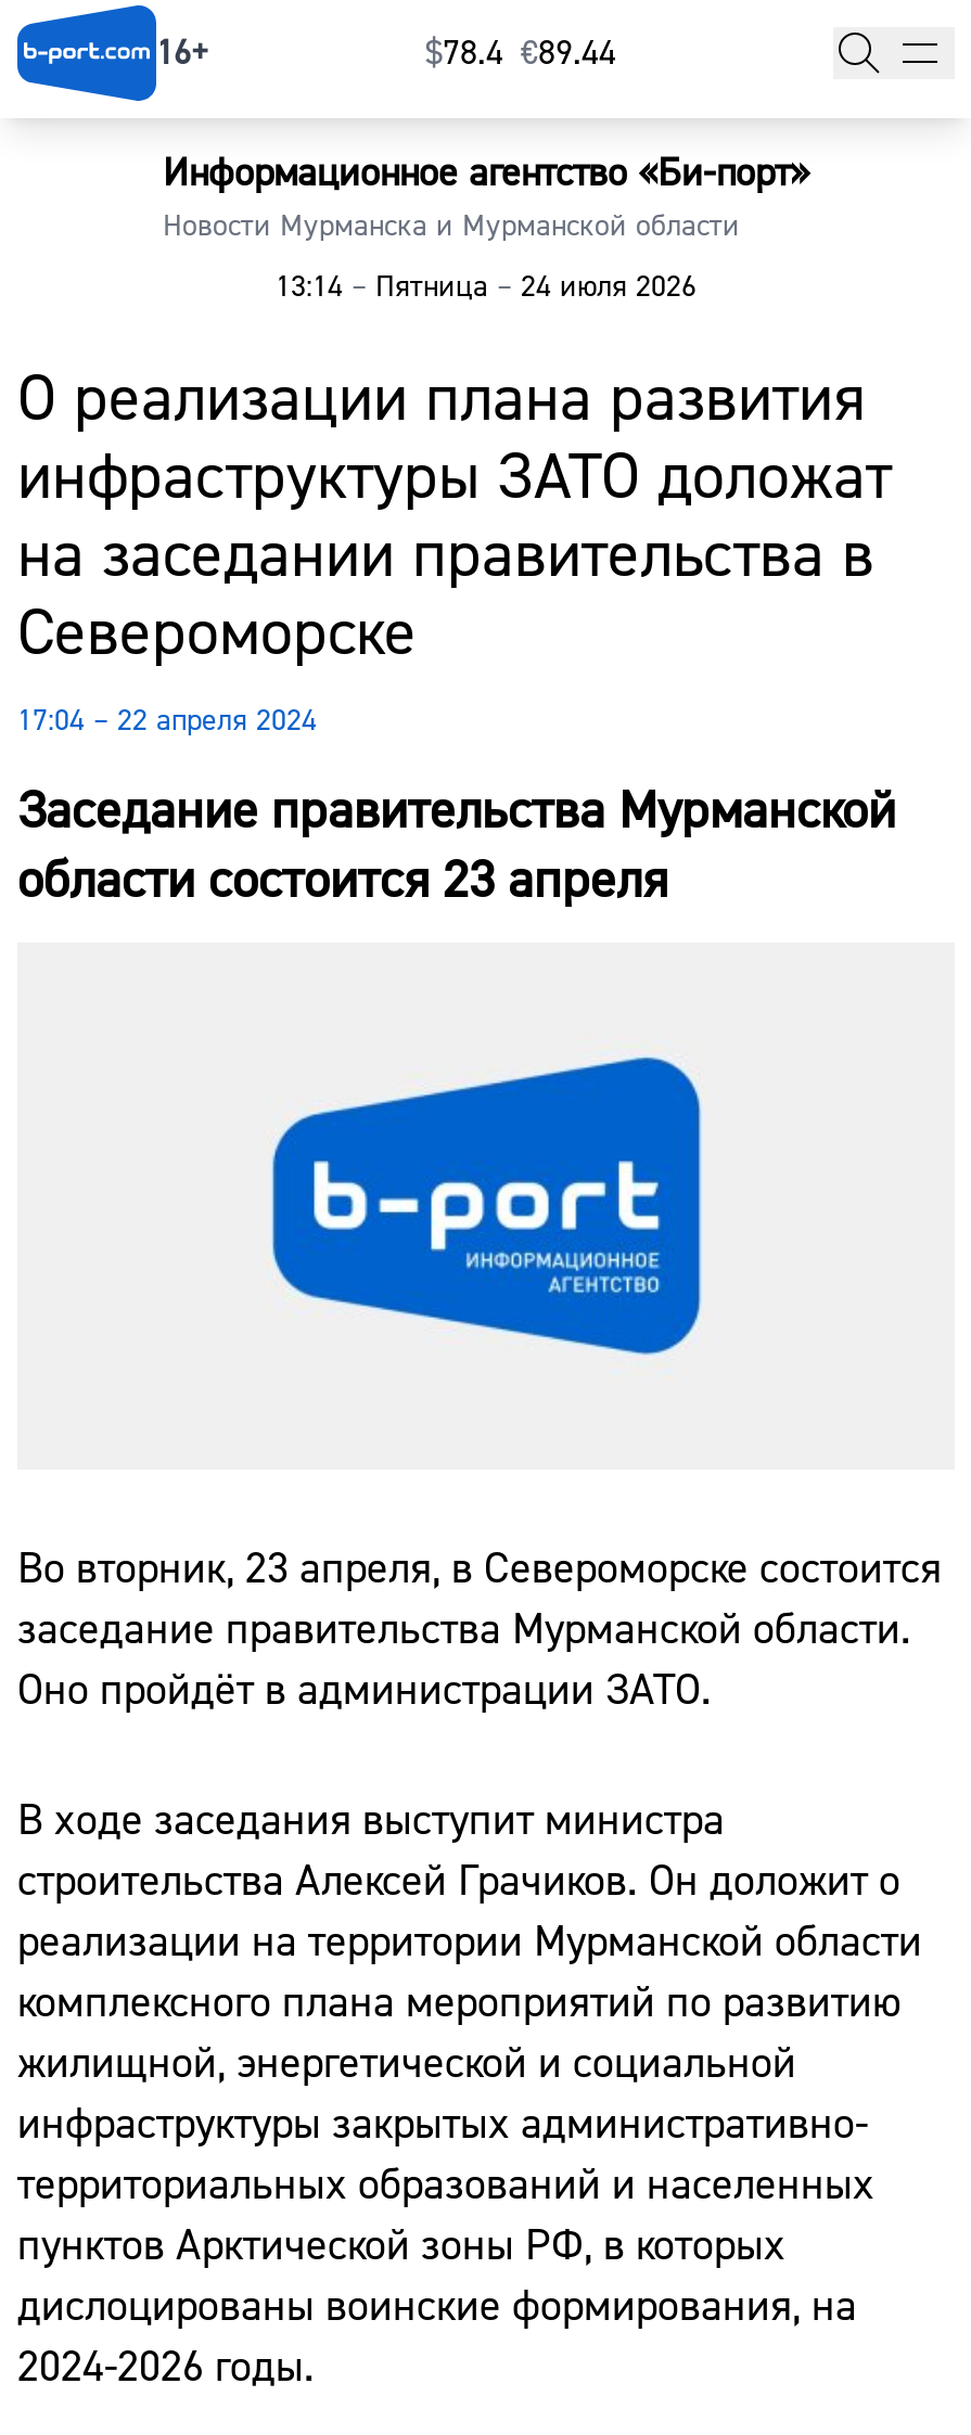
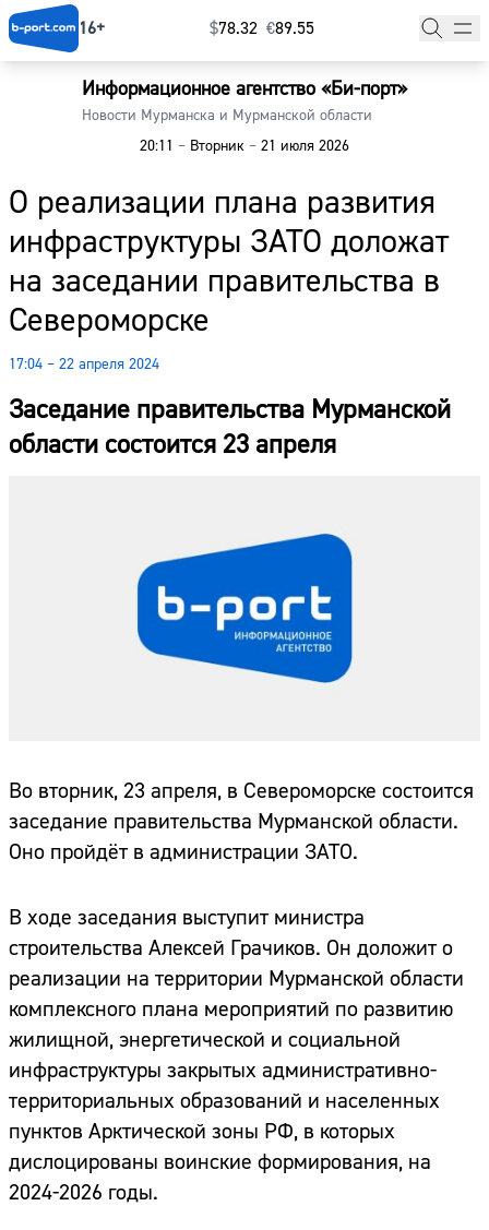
[425,32,616,75] $78.4 €89.44 -> [210,18,314,40] $78.32 €89.55
[276,269,697,308] 13:14 – Пятница – 24 июля 2026 -> [140,137,349,157] 20:11 – Вторник – 21 июля 2026

